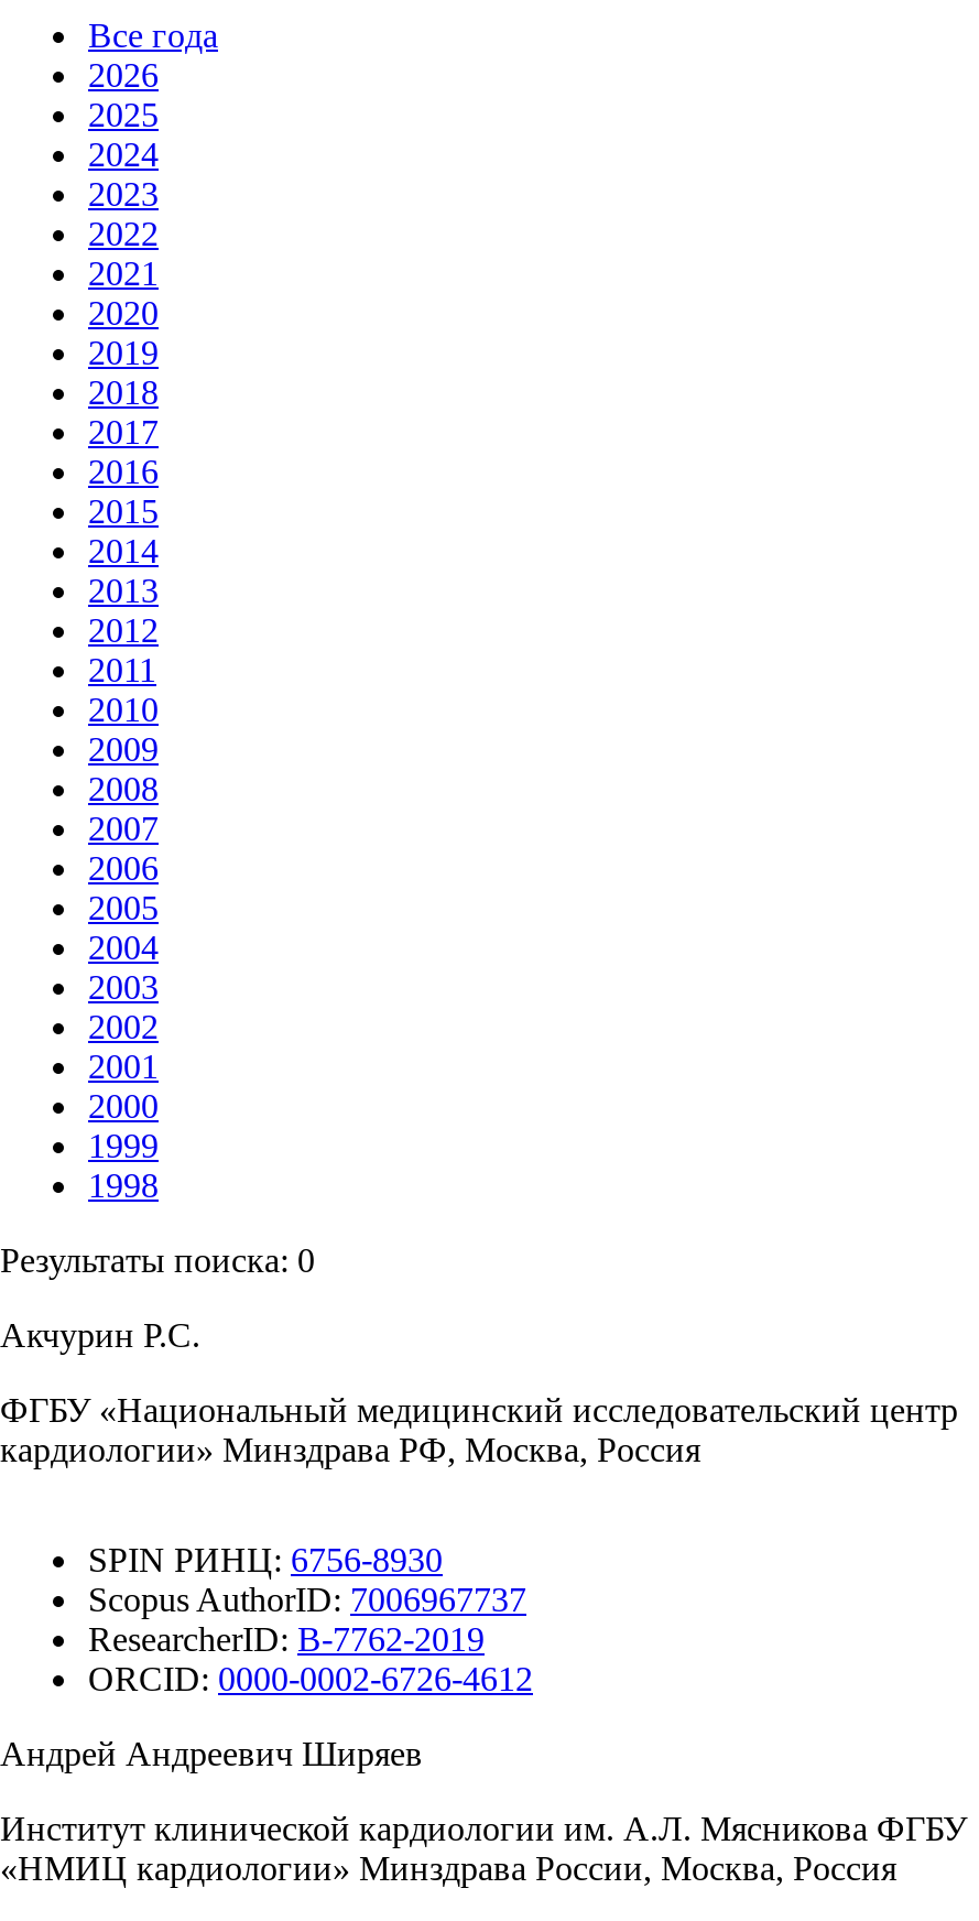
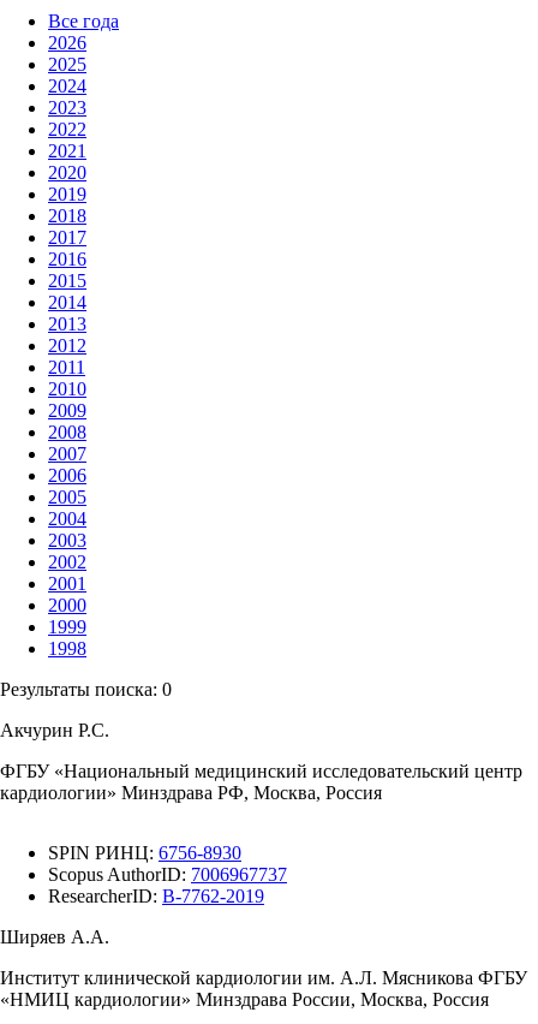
[0,1660,533,1772] ORCID: 0000-0002-6726-4612 | Андрей Андреевич Ширяев -> [0,927,109,947] Ширяев А.А.

